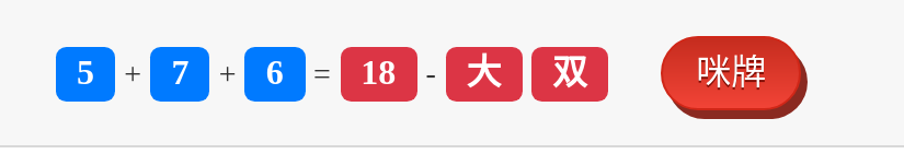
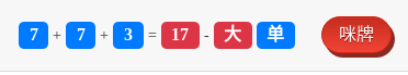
[77,54,94,91] 5 -> [29,25,38,43] 7
[266,54,284,91] 6 -> [124,25,133,43] 3
[361,54,396,91] 18 -> [171,25,189,43] 17
[552,54,587,91] 双 -> [267,25,285,43] 单

